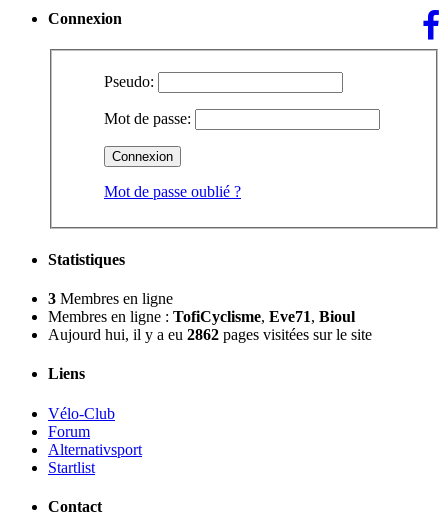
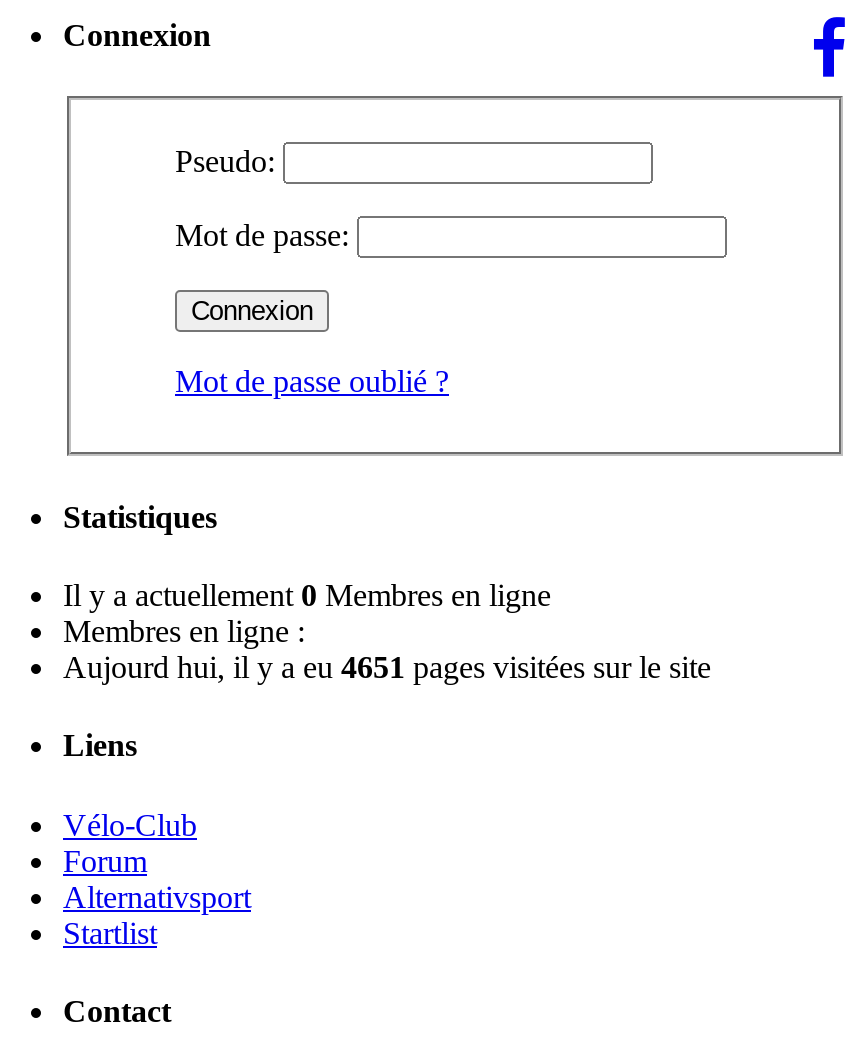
[48,290,372,343] 3 Membres en ligne | Membres en ligne : TofiCyclisme, Eve71, Bioul | Aujourd hui, il y a eu 2862 pages visitées sur le site -> [63,578,711,684] Il y a actuellement 0 Membres en ligne | Membres en ligne : | Aujourd hui, il y a eu 4651 pages visitées sur le site

